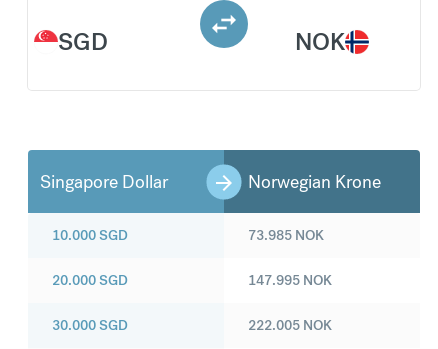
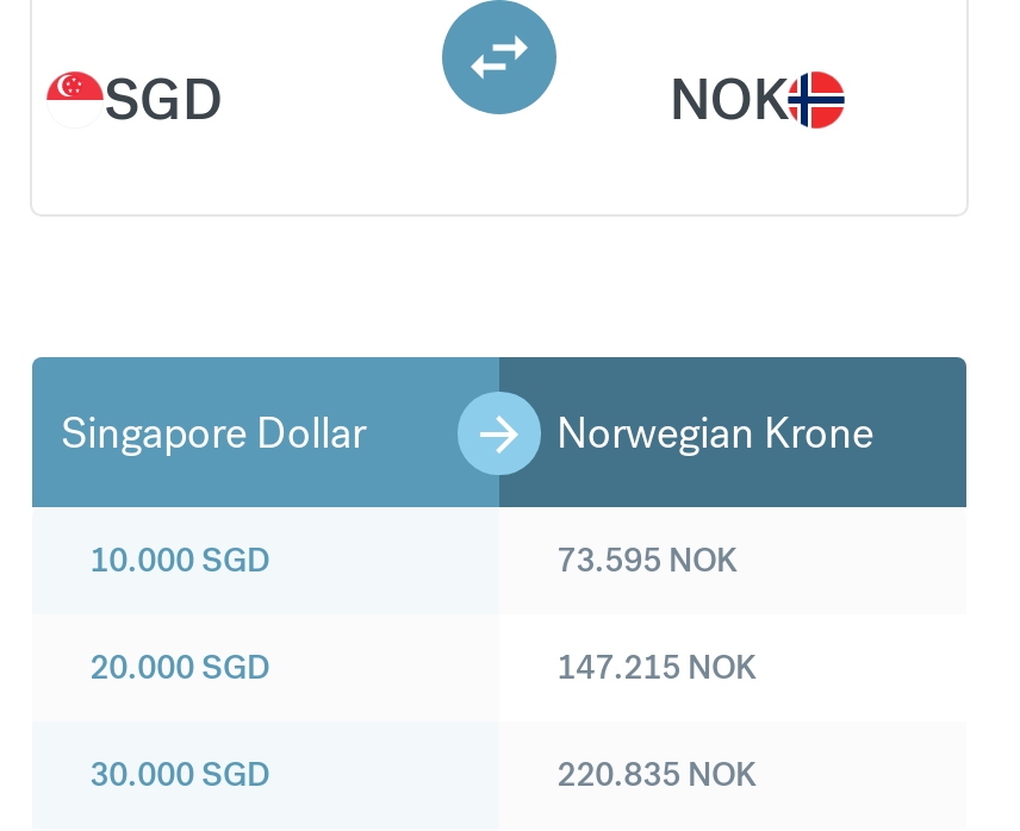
[248,226,324,244] 73.985 NOK -> [556,539,738,581] 73.595 NOK
[248,271,332,289] 147.995 NOK -> [556,646,757,689] 147.215 NOK
[248,316,332,334] 222.005 NOK -> [556,753,757,796] 220.835 NOK

